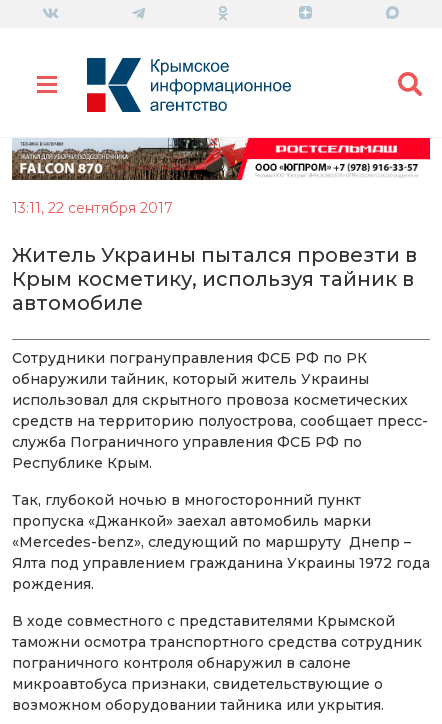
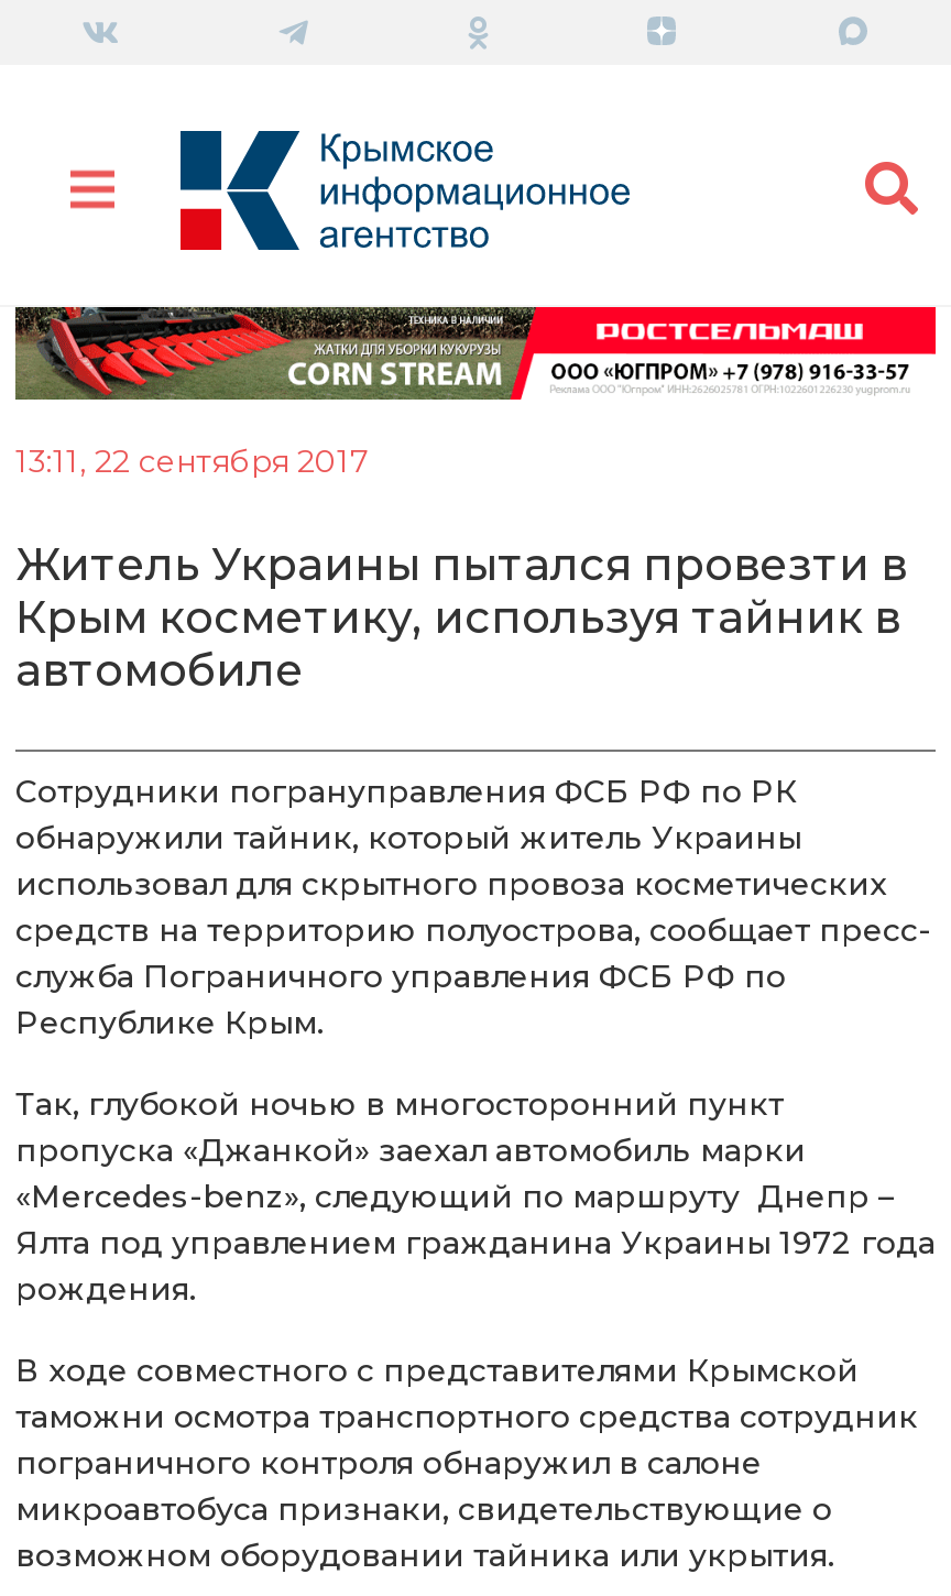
[12,137,249,181] [image] -> [13,305,537,402] [image]

